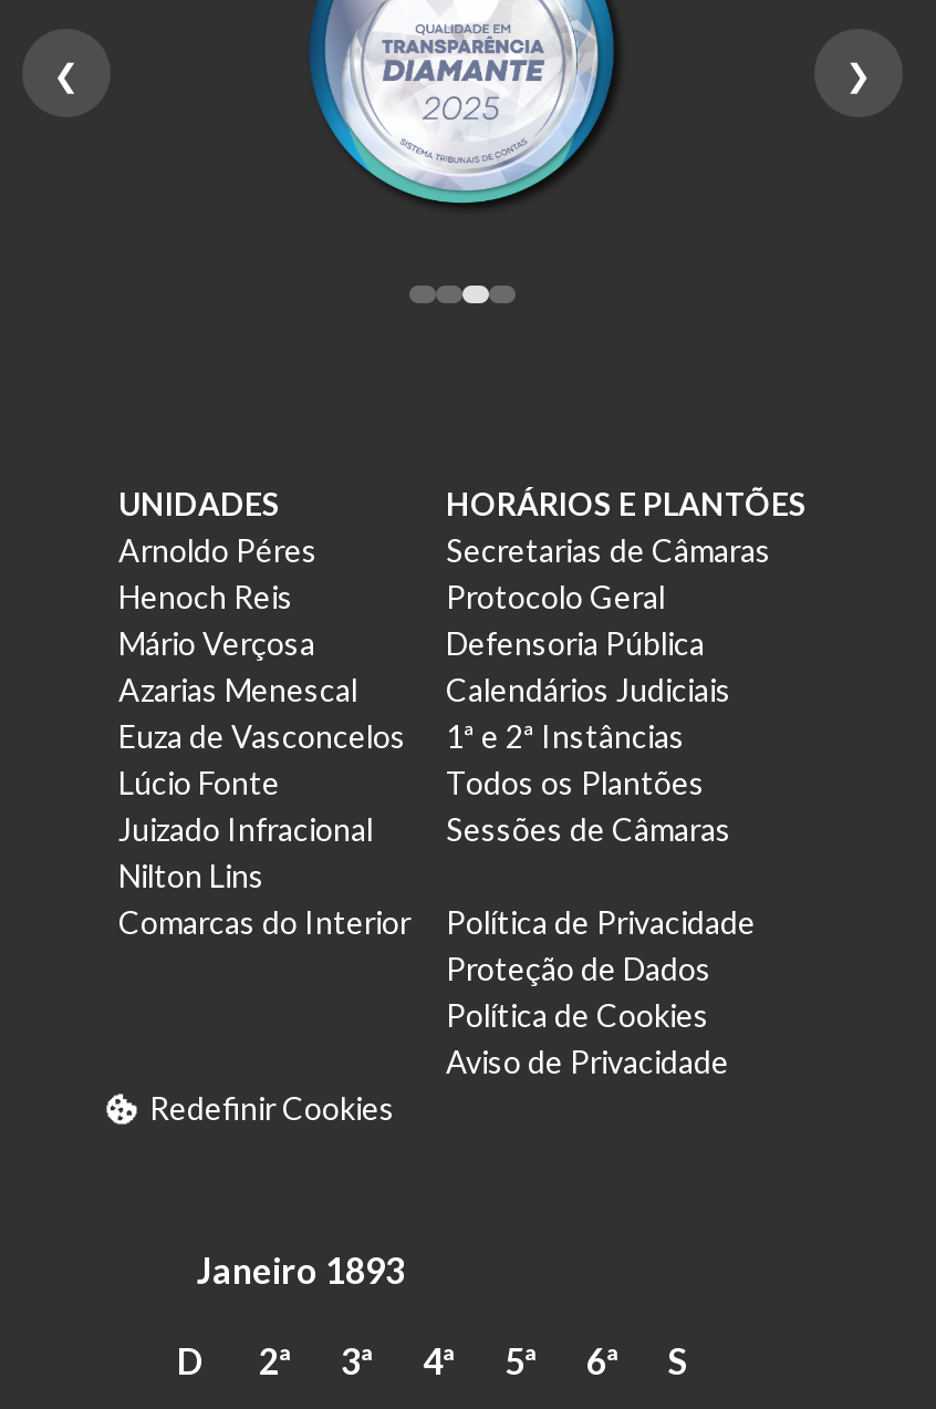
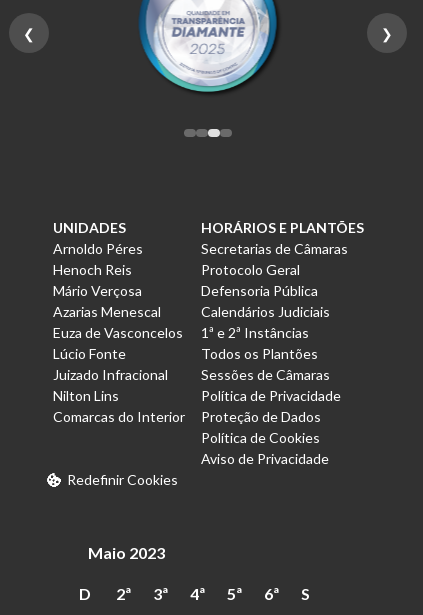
[197,1249,405,1291] Janeiro 1893 -> [88,543,165,562] Maio 2023

